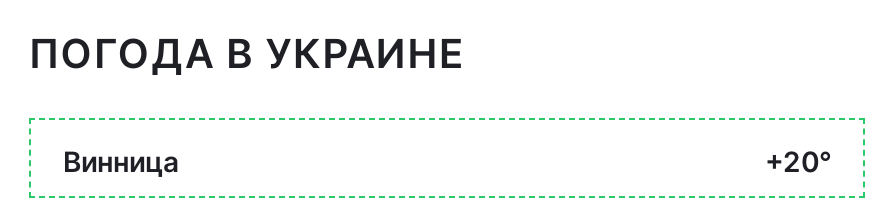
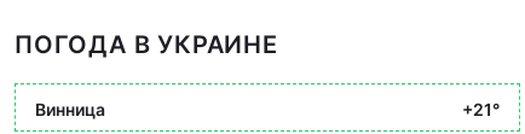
[765,143,831,177] +20° -> [462,98,500,119] +21°

